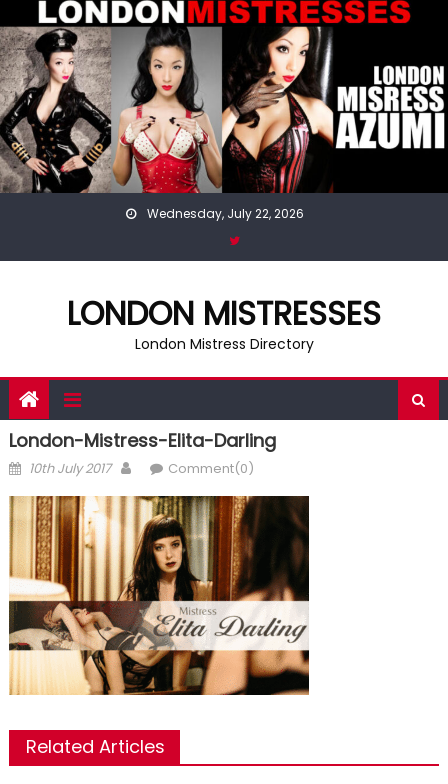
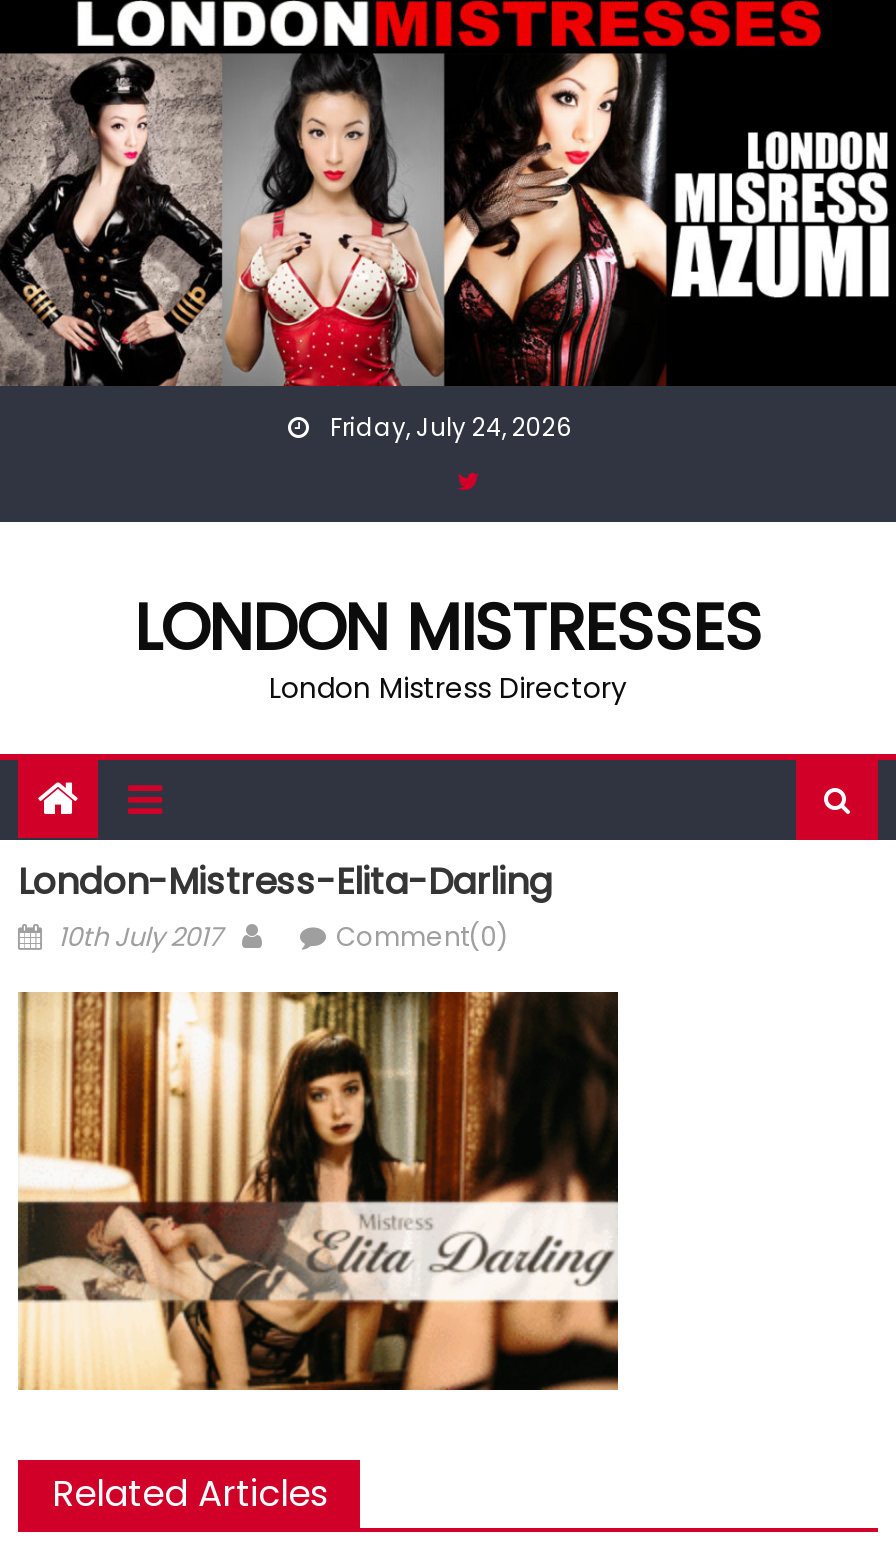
[144,204,304,221] Wednesday, July 22, 2026 -> [324,409,572,443] Friday, July 24, 2026

